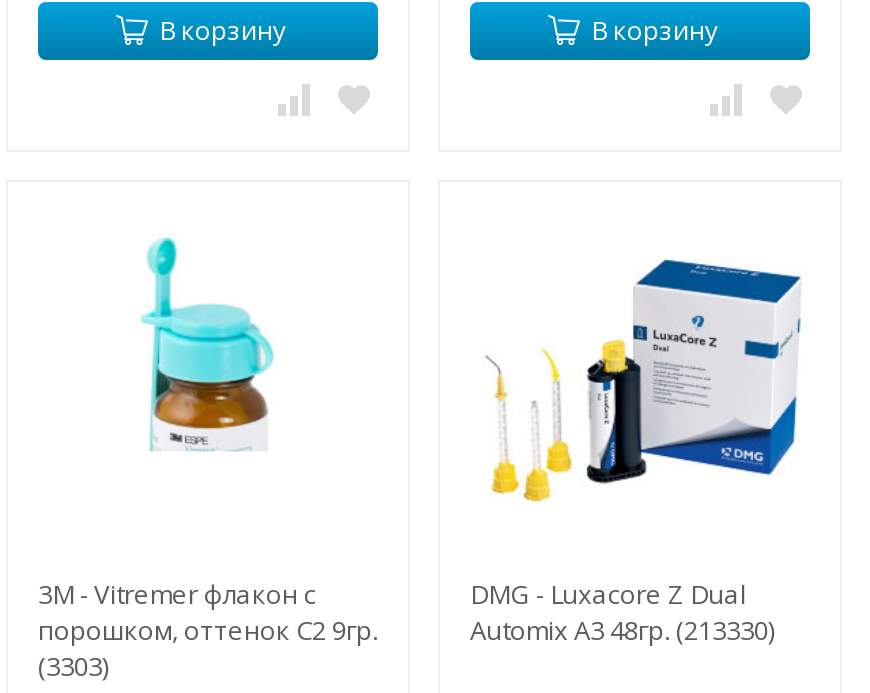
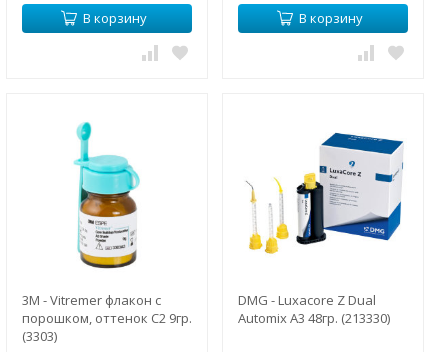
none -> [77,229,137,269] [image]

